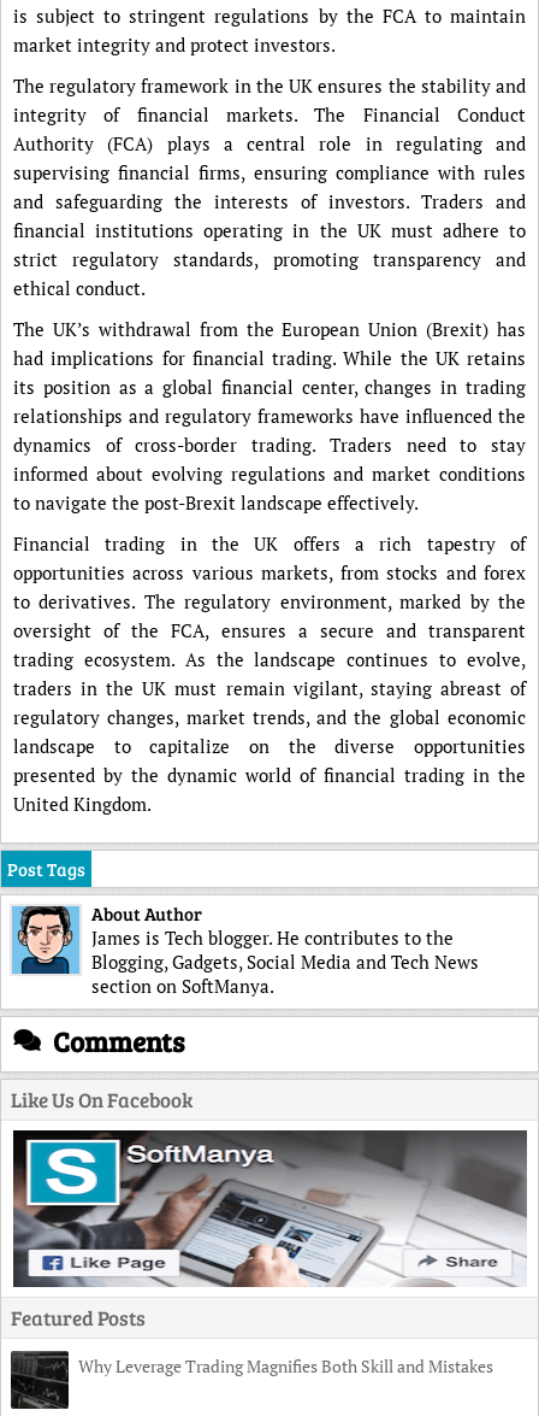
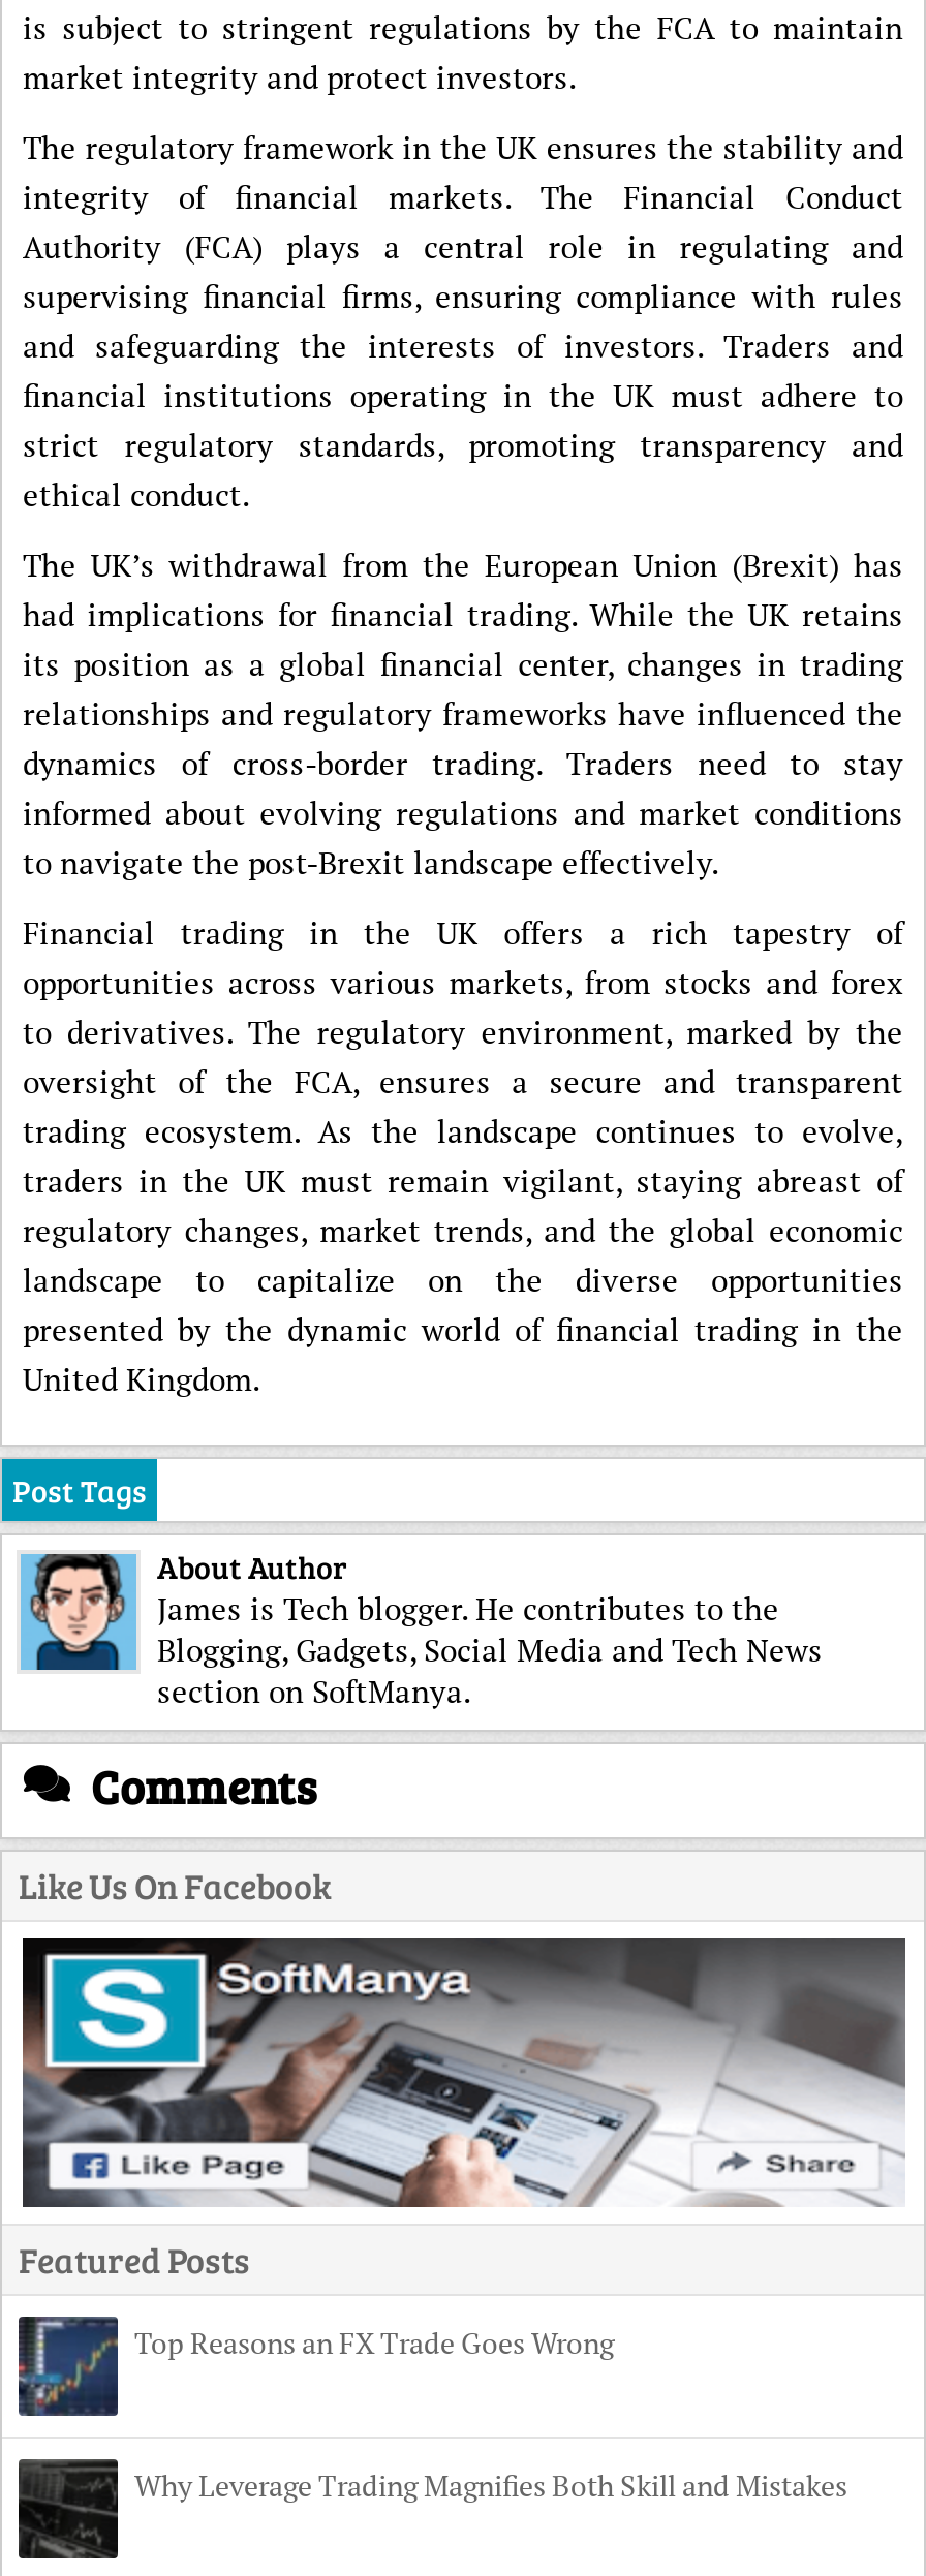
none -> [17,2319,614,2418] [image] | Top Reasons an FX Trade Goes Wrong

